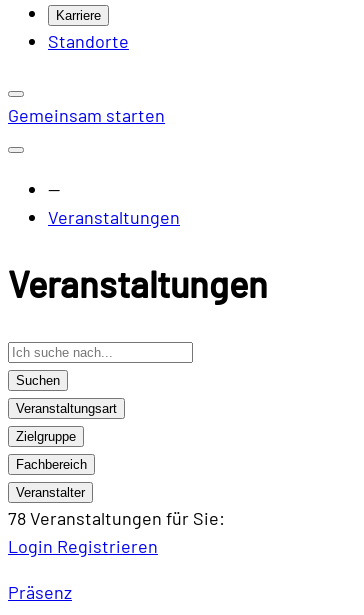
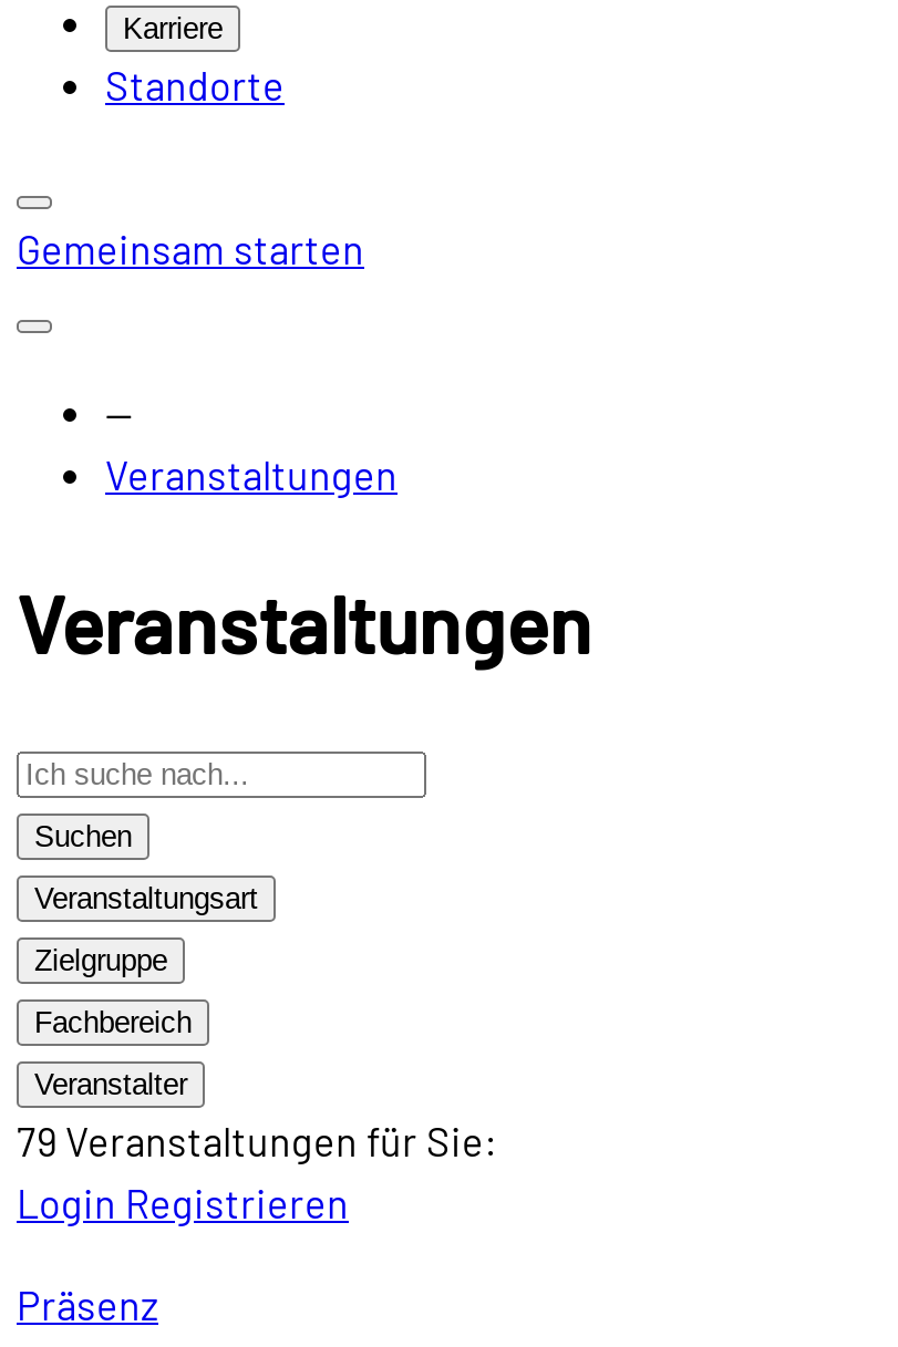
[8,507,225,529] 78 Veranstaltungen für Sie: -> [17,1117,497,1166] 79 Veranstaltungen für Sie:

